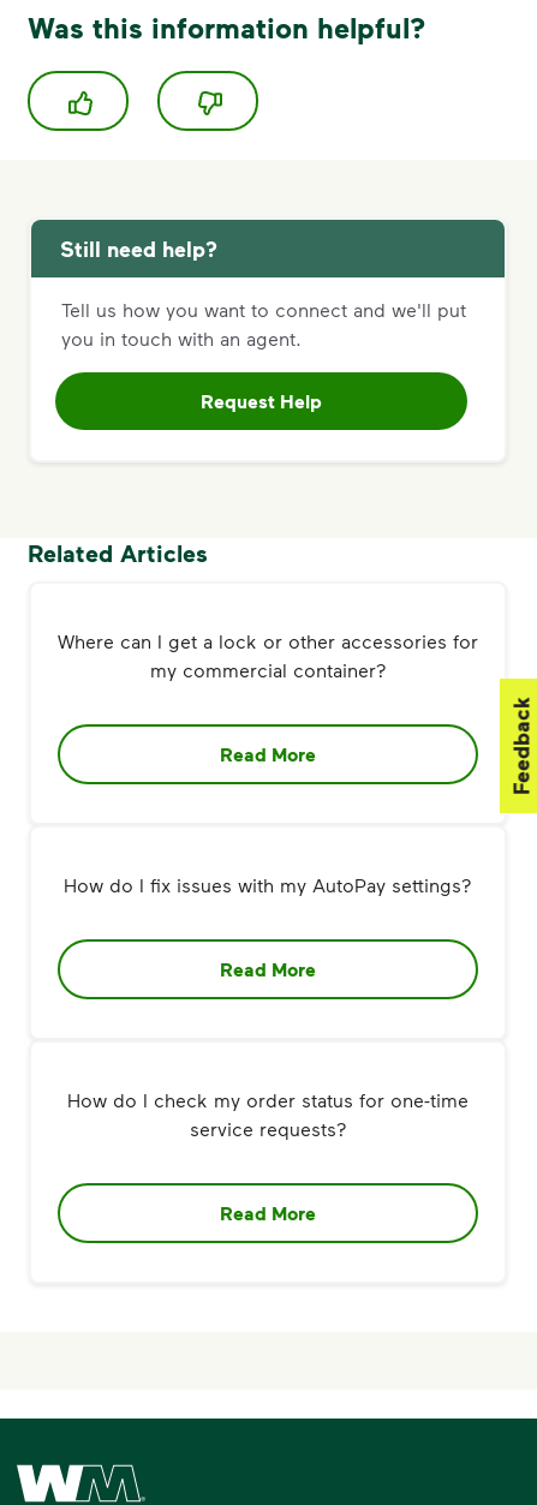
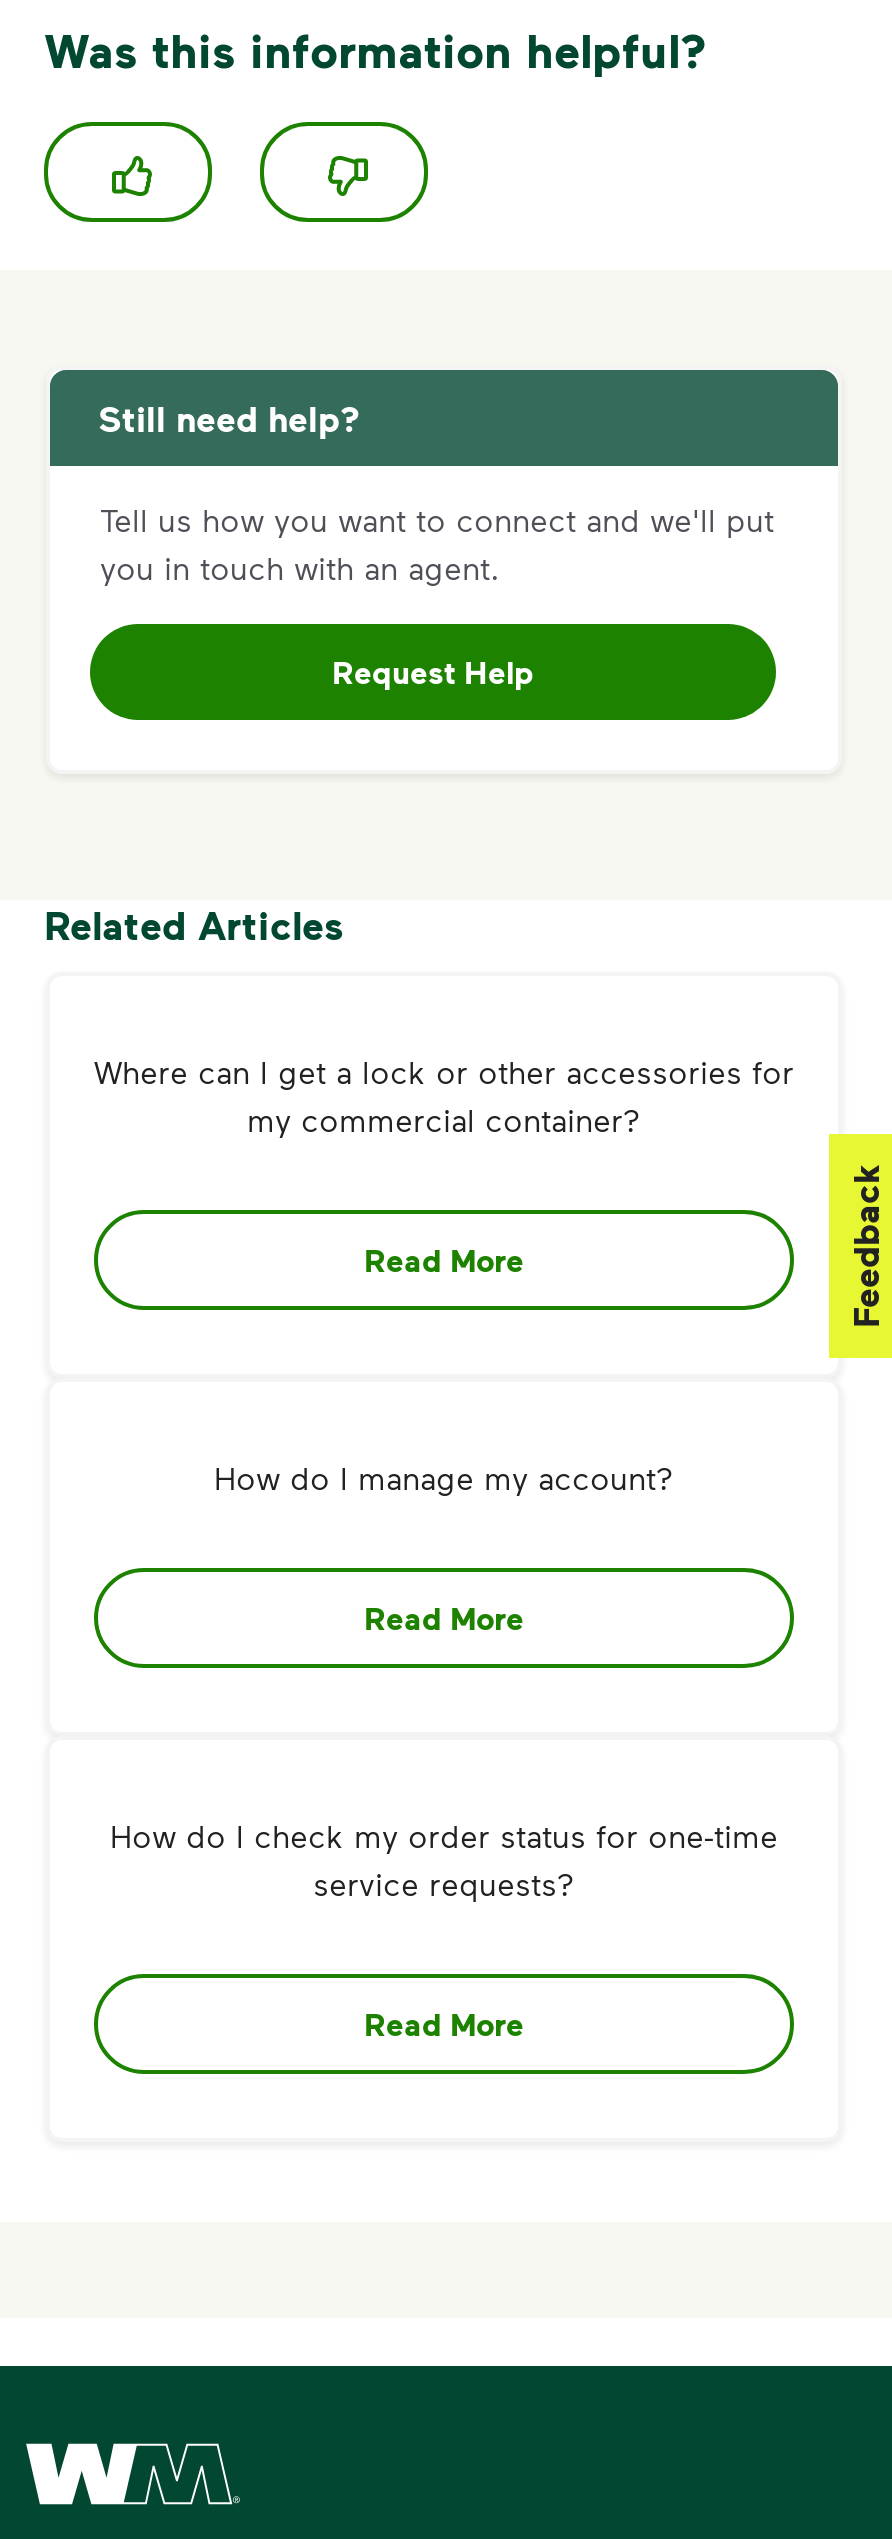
[64,873,472,896] How do I fix issues with my AutoPay settings? -> [214,1458,674,1496] How do I manage my account?

